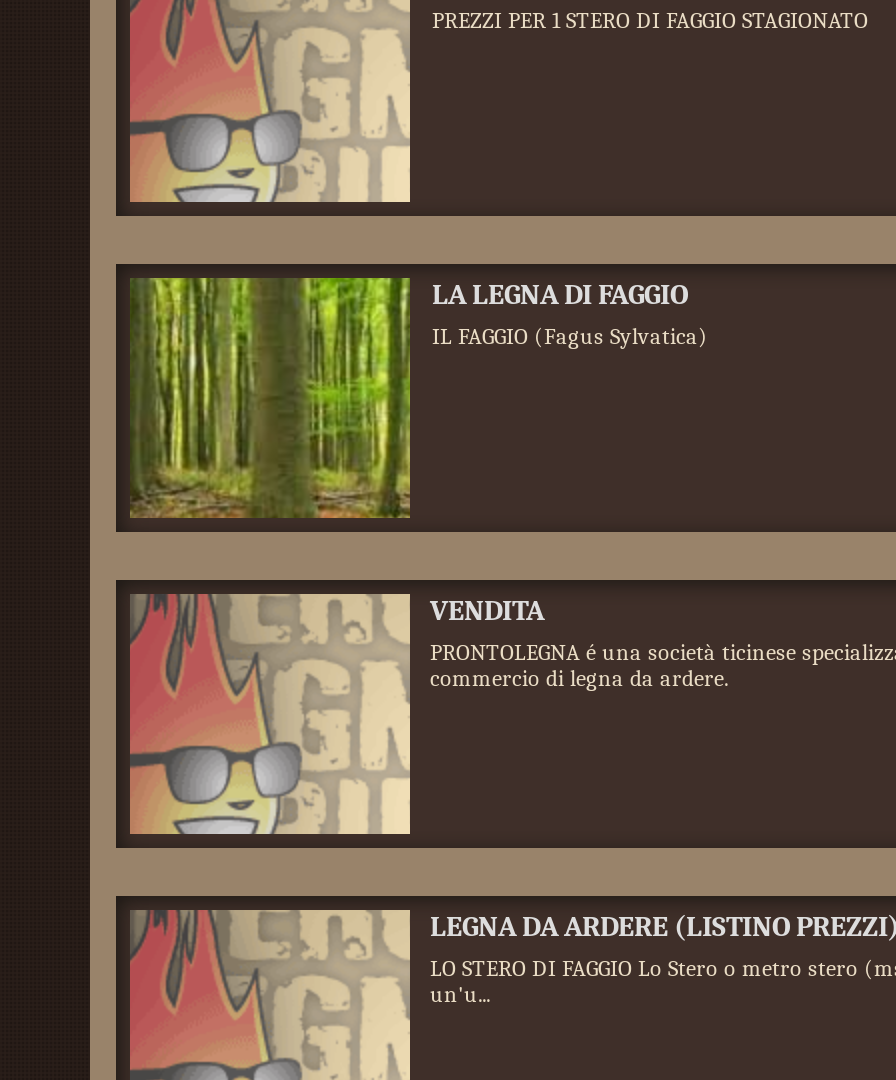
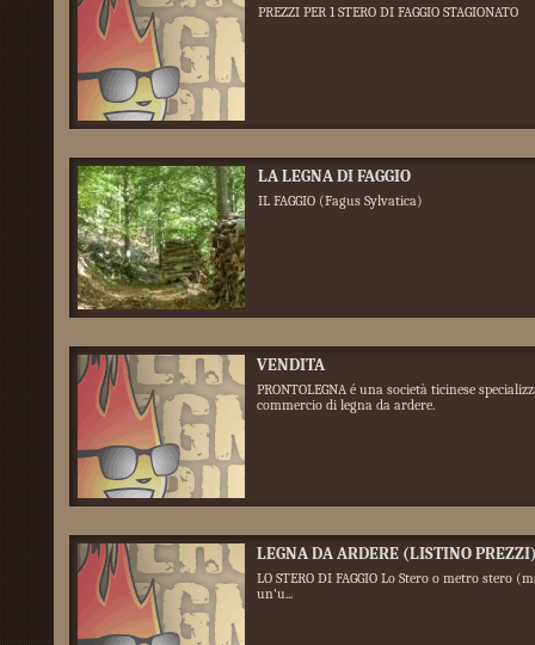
[130,278,412,520] [image] -> [76,165,246,311] [image]

